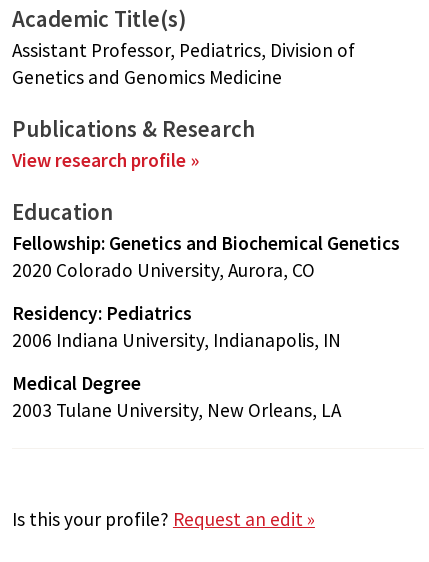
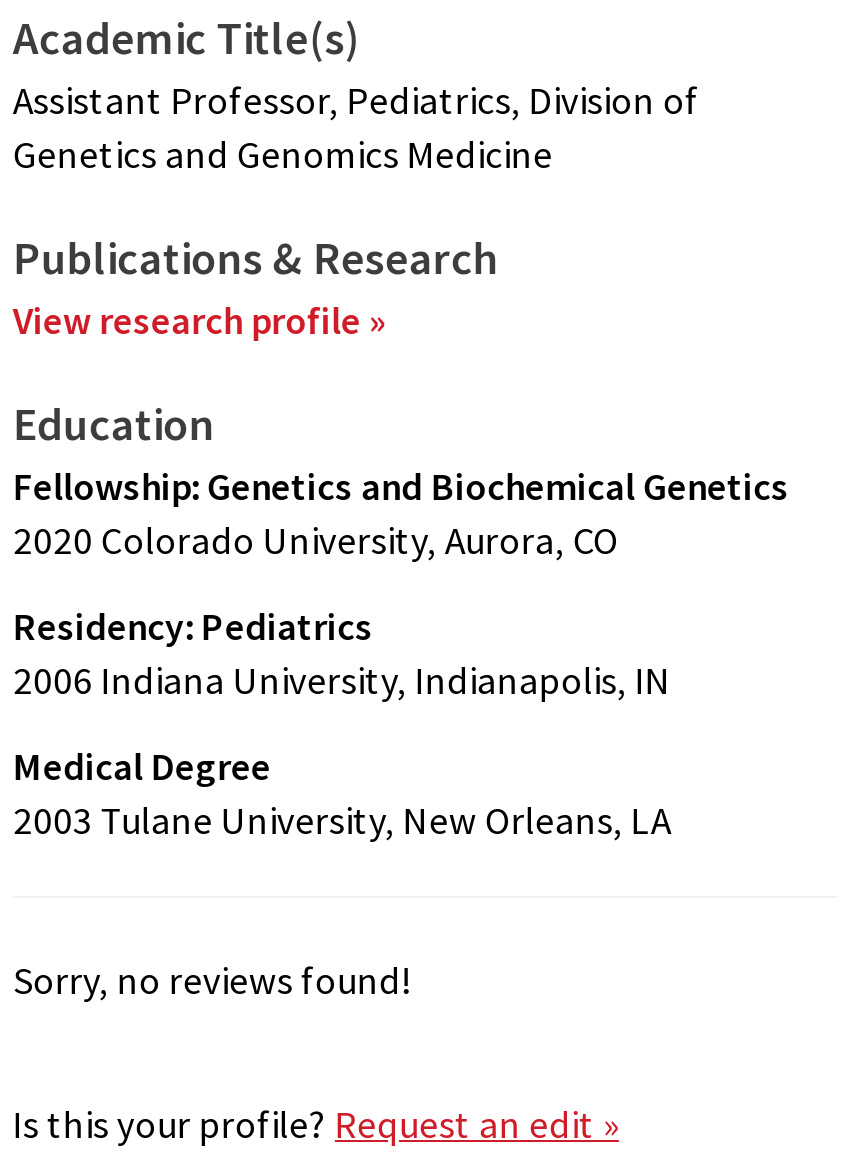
none -> [13,957,413,1005] Sorry, no reviews found!

